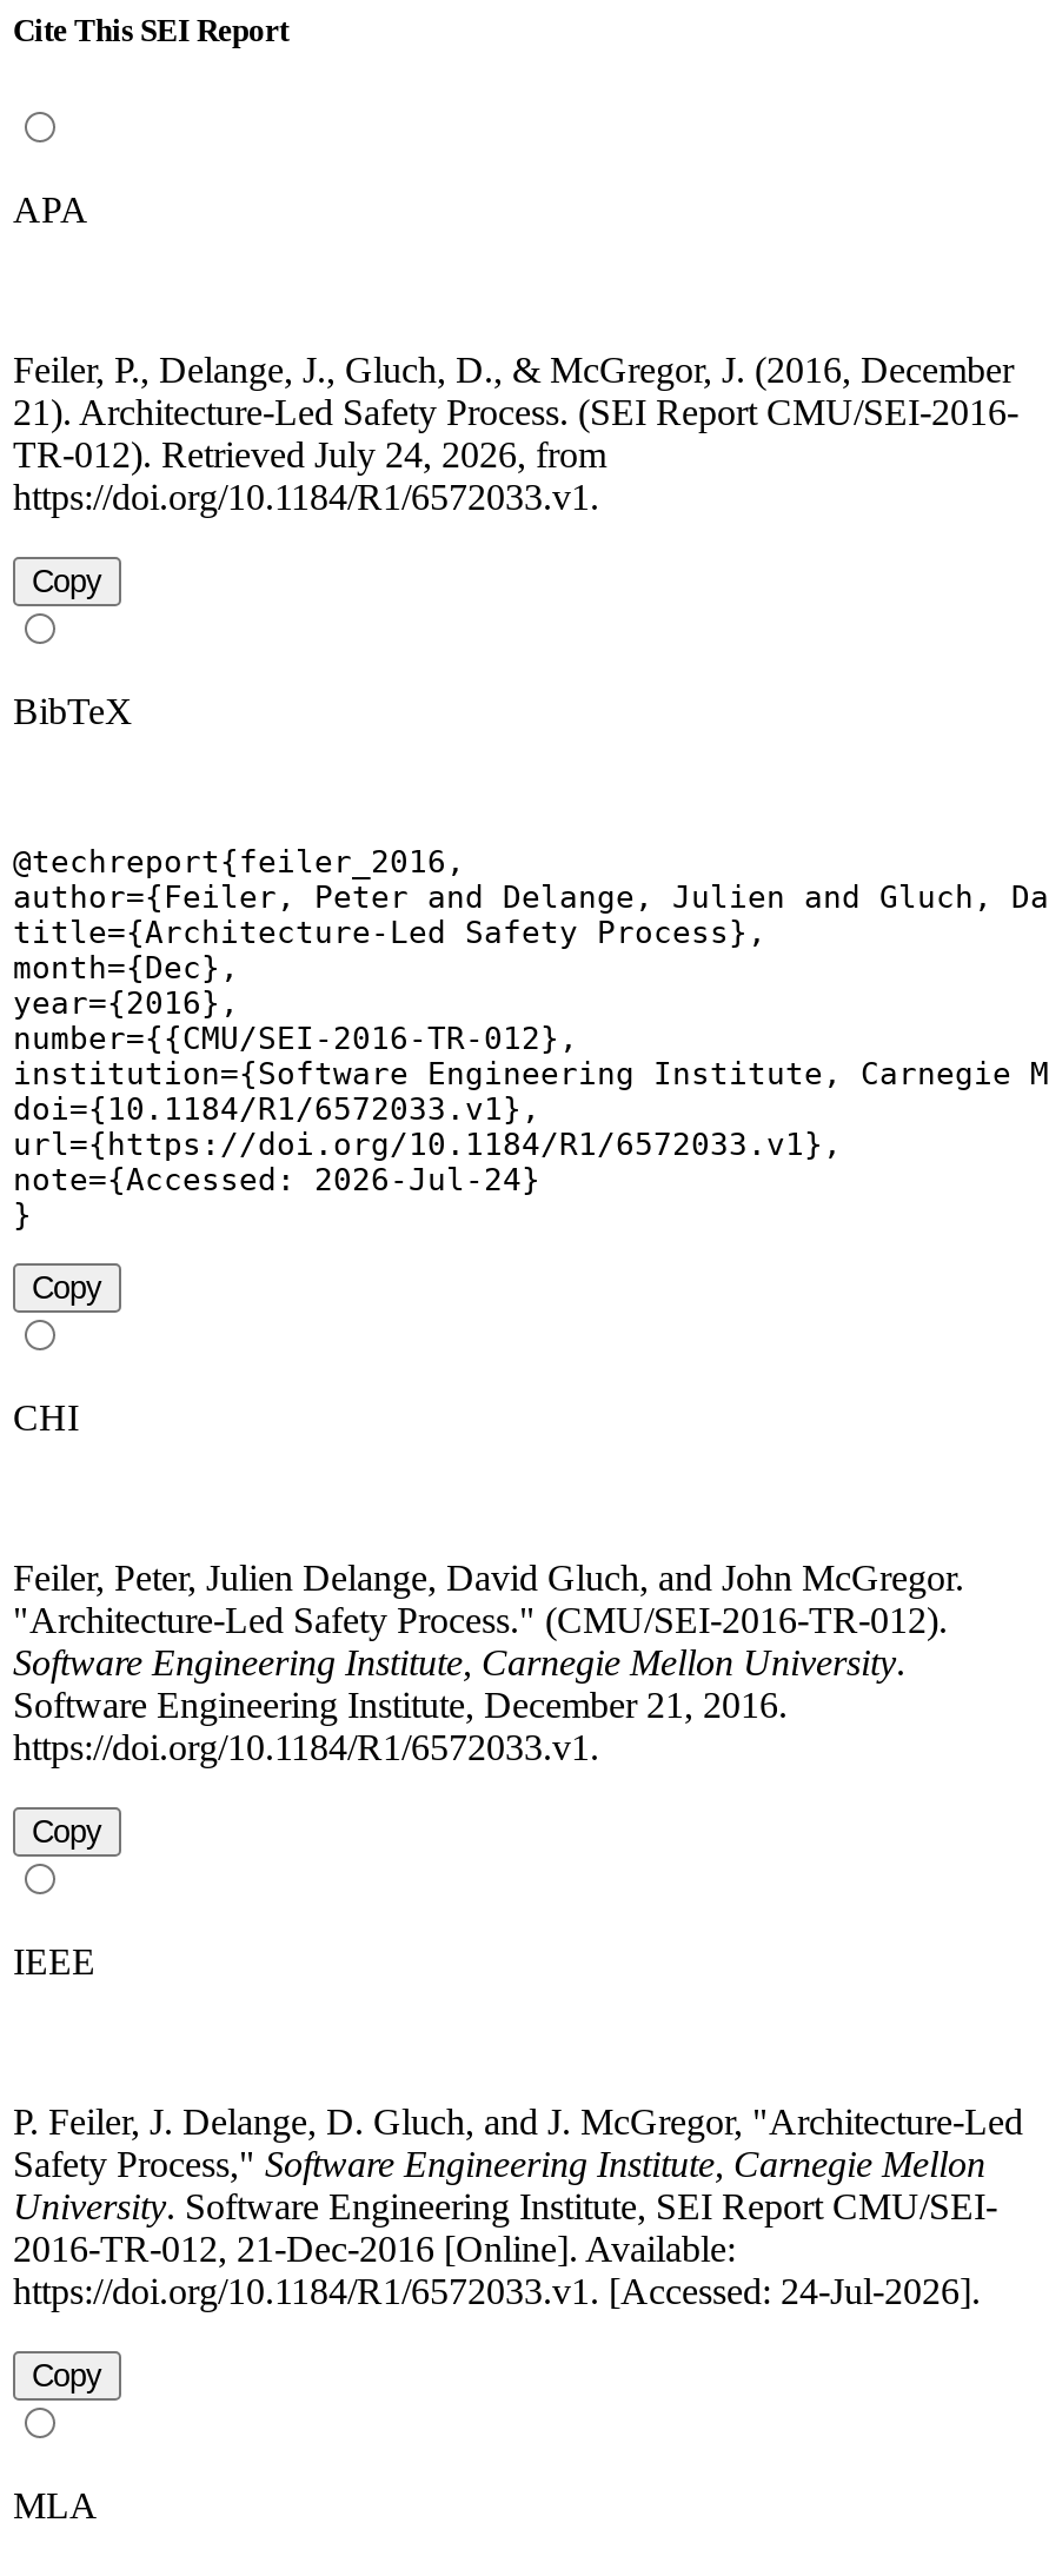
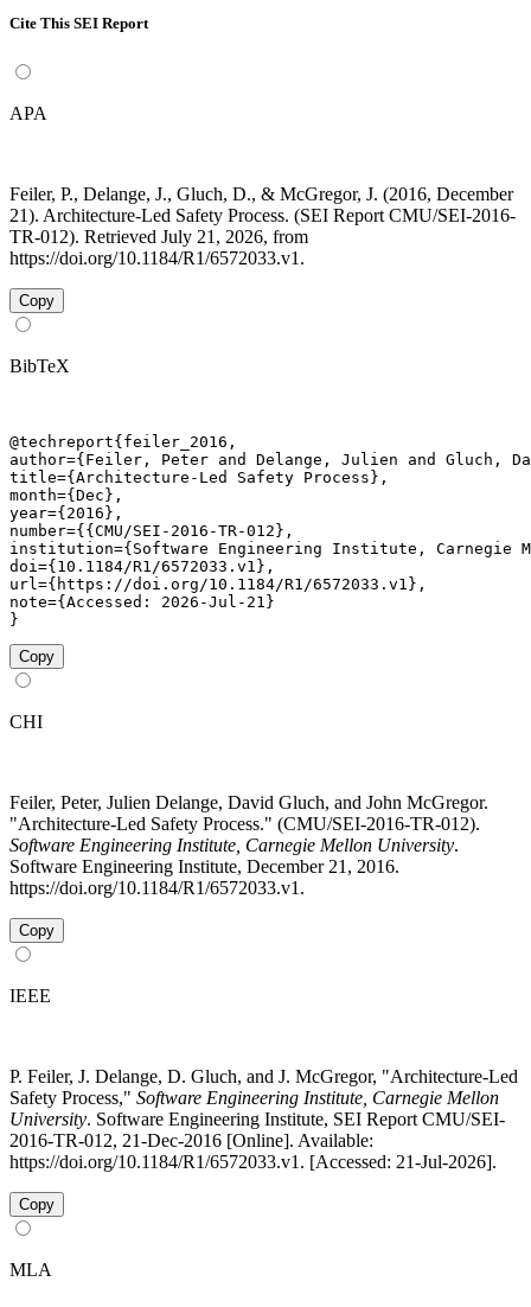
[13,433,606,474] TR-012). Retrieved July 24, 2026, from -> [9,226,308,246] TR-012). Retrieved July 21, 2026, from
[13,1161,540,1196] note={Accessed: 2026-Jul-24} -> [9,593,275,610] note={Accessed: 2026-Jul-21}
[13,2270,981,2310] https://doi.org/10.1184/R1/6572033.v1. [Accessed: 24-Jul-2026]. -> [9,1151,497,1171] https://doi.org/10.1184/R1/6572033.v1. [Accessed: 21-Jul-2026].

